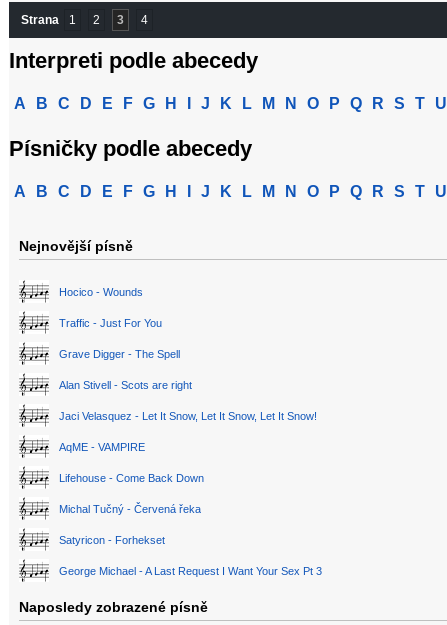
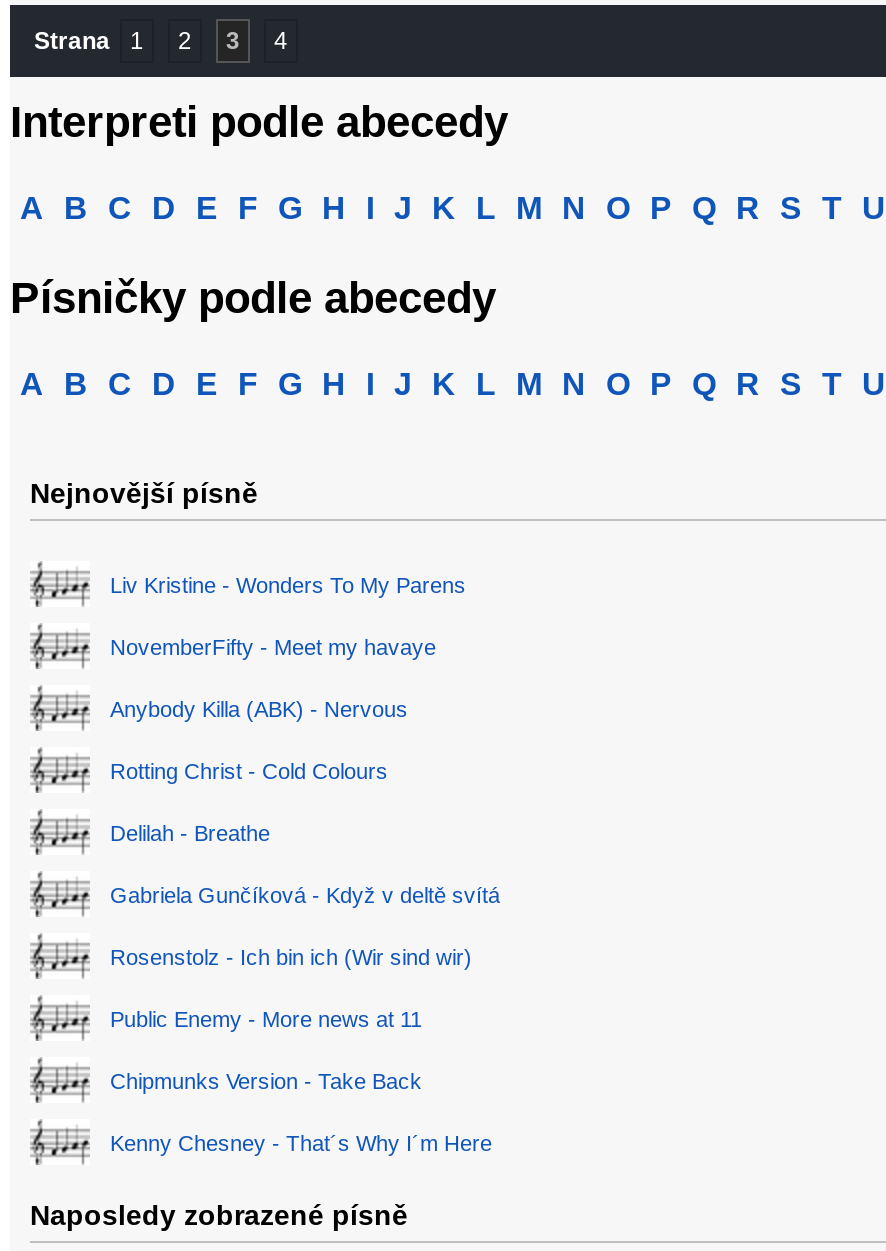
[59,286,143,298] Hocico - Wounds -> [110,573,466,597] Liv Kristine - Wonders To My Parens
[59,317,162,329] Traffic - Just For You -> [110,635,436,659] NovemberFifty - Meet my havaye
[59,348,180,360] Grave Digger - The Spell -> [110,697,408,721] Anybody Killa (ABK) - Nervous
[59,379,192,391] Alan Stivell - Scots are right -> [110,759,388,783] Rotting Christ - Cold Colours
[59,410,317,422] Jaci Velasquez - Let It Snow, Let It Snow, Let It Snow! -> [110,821,270,845] Delilah - Breathe
[59,441,145,453] AqME - VAMPIRE -> [110,883,500,907] Gabriela Gunčíková - Když v deltě svítá
[59,472,204,484] Lifehouse - Come Back Down -> [110,945,472,969] Rosenstolz - Ich bin ich (Wir sind wir)
[59,503,201,515] Michal Tučný - Červená řeka -> [110,1007,422,1031] Public Enemy - More news at 11
[59,534,165,546] Satyricon - Forhekset -> [110,1069,422,1093] Chipmunks Version - Take Back
[59,565,322,577] George Michael - A Last Request I Want Your Sex Pt 3 -> [110,1131,492,1155] Kenny Chesney - That´s Why I´m Here

